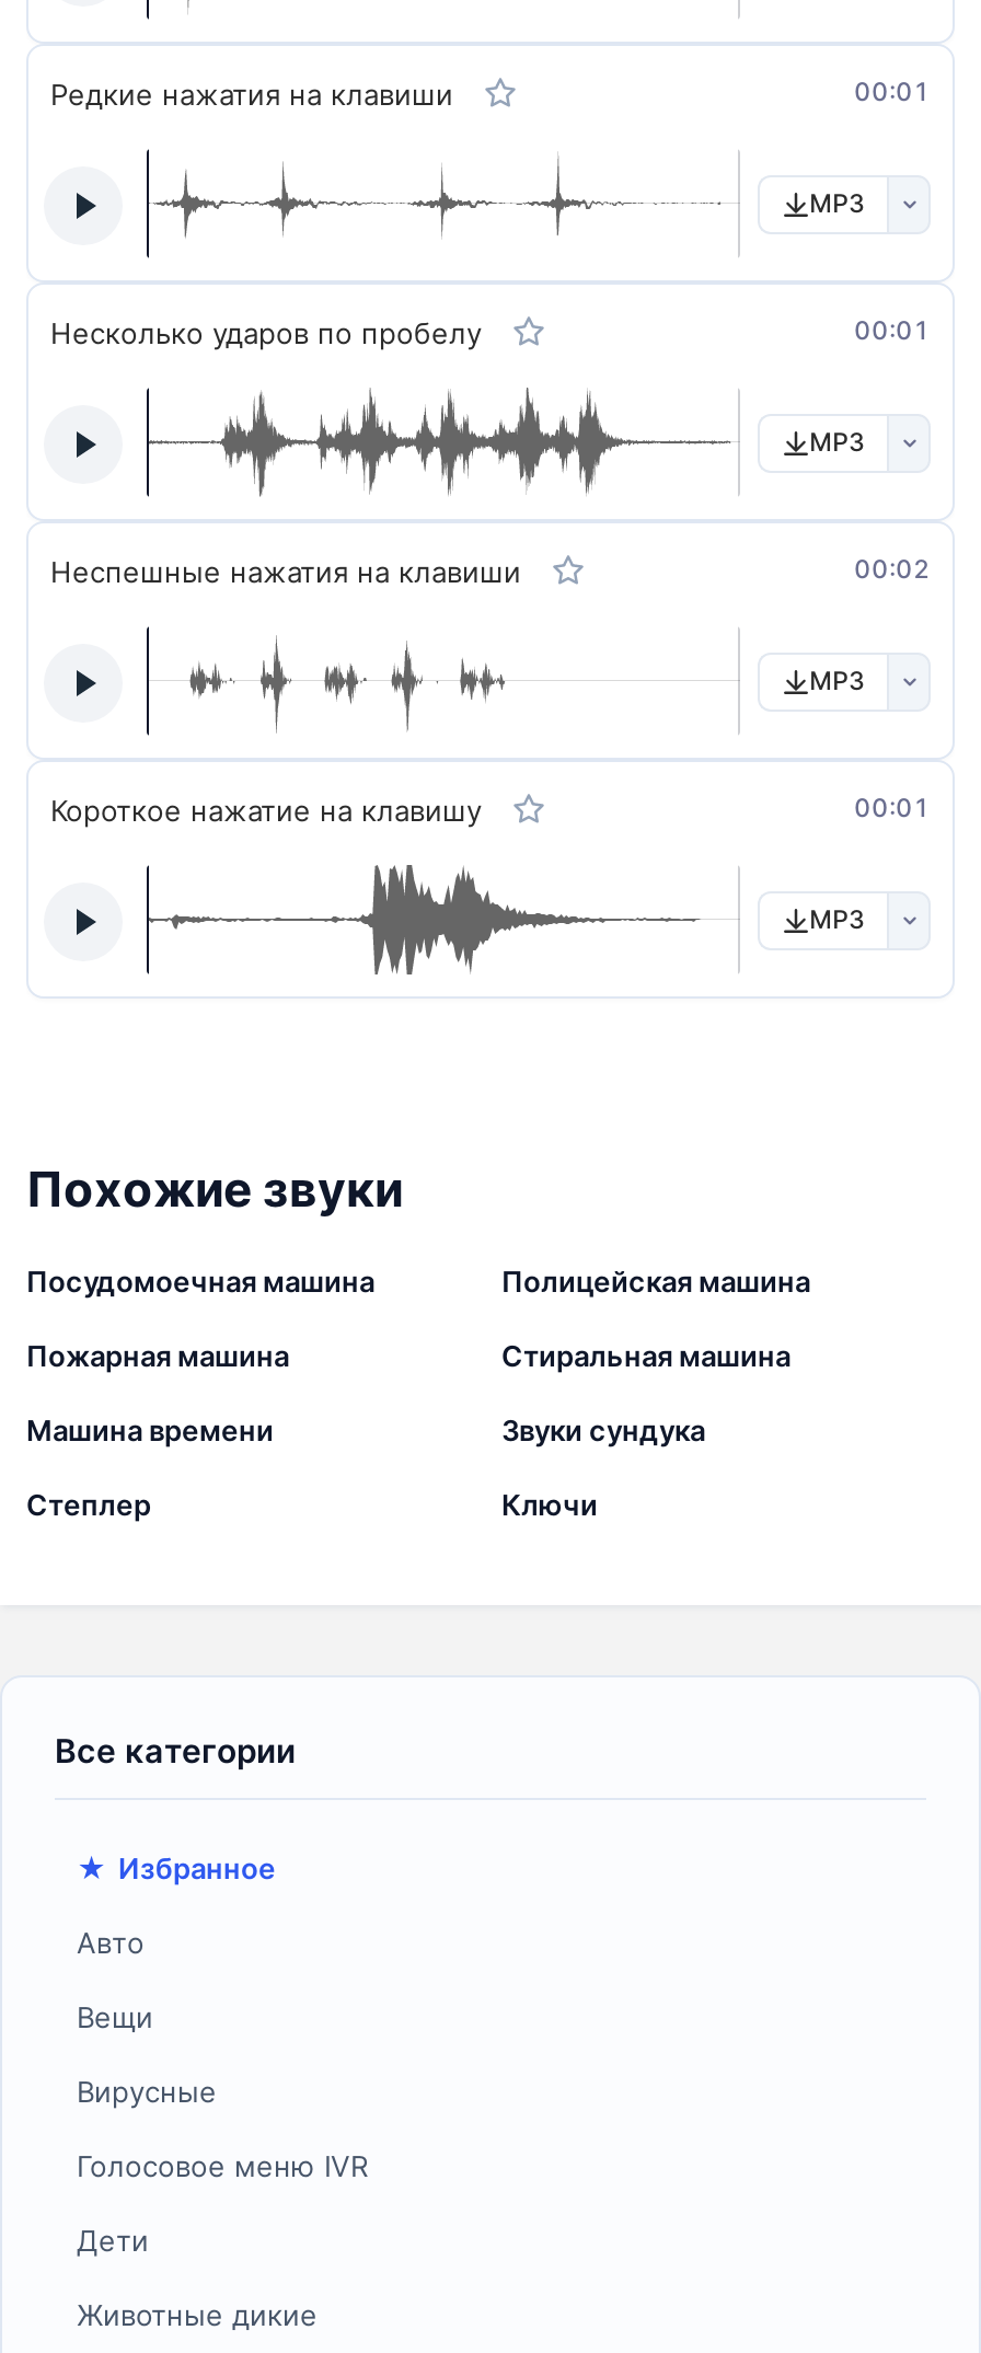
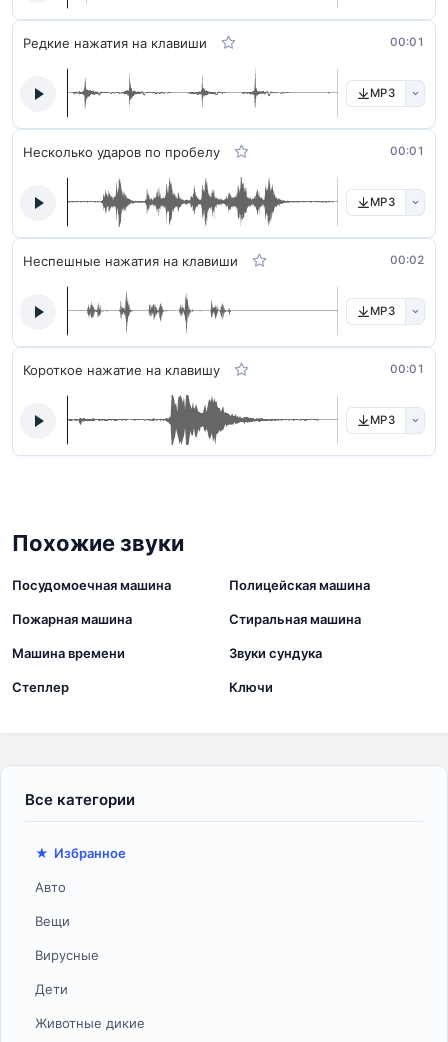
[77,2148,368,2183] Голосовое меню IVR -> none

